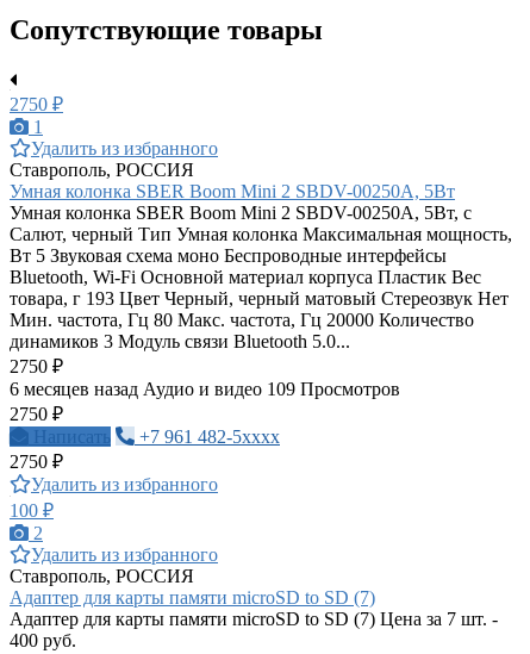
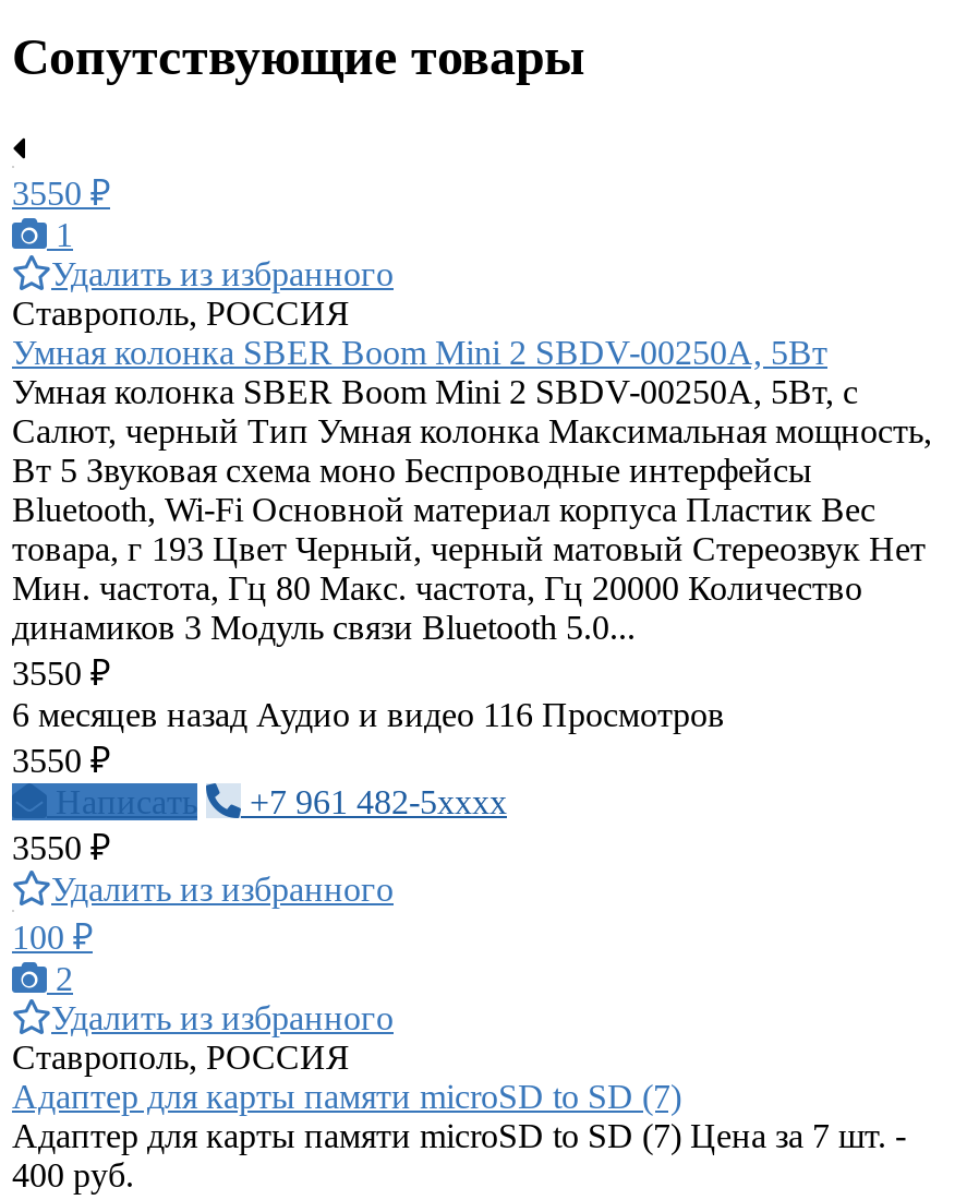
[10,94,63,114] 2750 ₽ -> [12,175,110,212] 3550 ₽
[10,356,63,376] 2750 ₽ -> [12,655,110,692] 3550 ₽
[10,379,400,399] 6 месяцев назад Аудио и видео 109 Просмотров -> [12,696,725,733] 6 месяцев назад Аудио и видео 116 Просмотров
[10,404,63,424] 2750 ₽ -> [12,742,110,779] 3550 ₽
[10,451,63,472] 2750 ₽ -> [12,829,110,866] 3550 ₽

